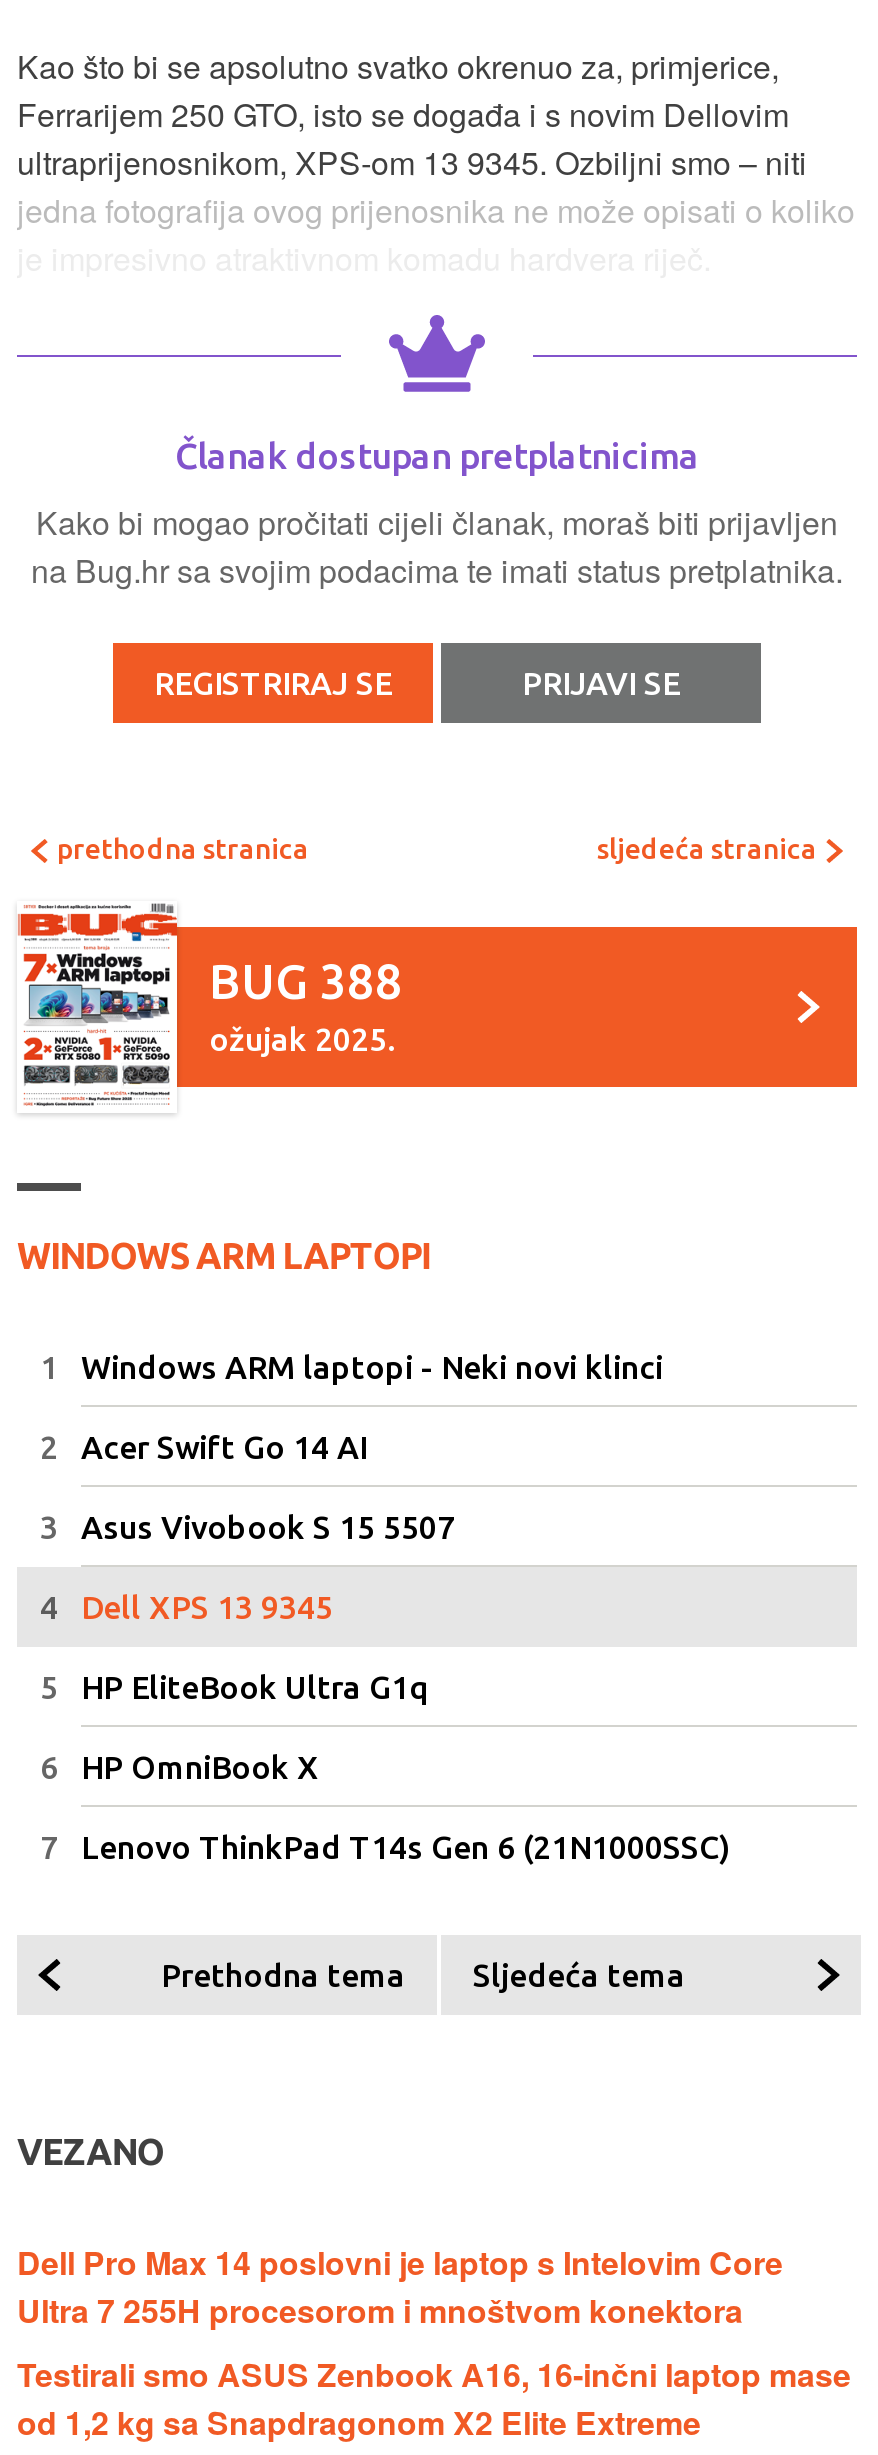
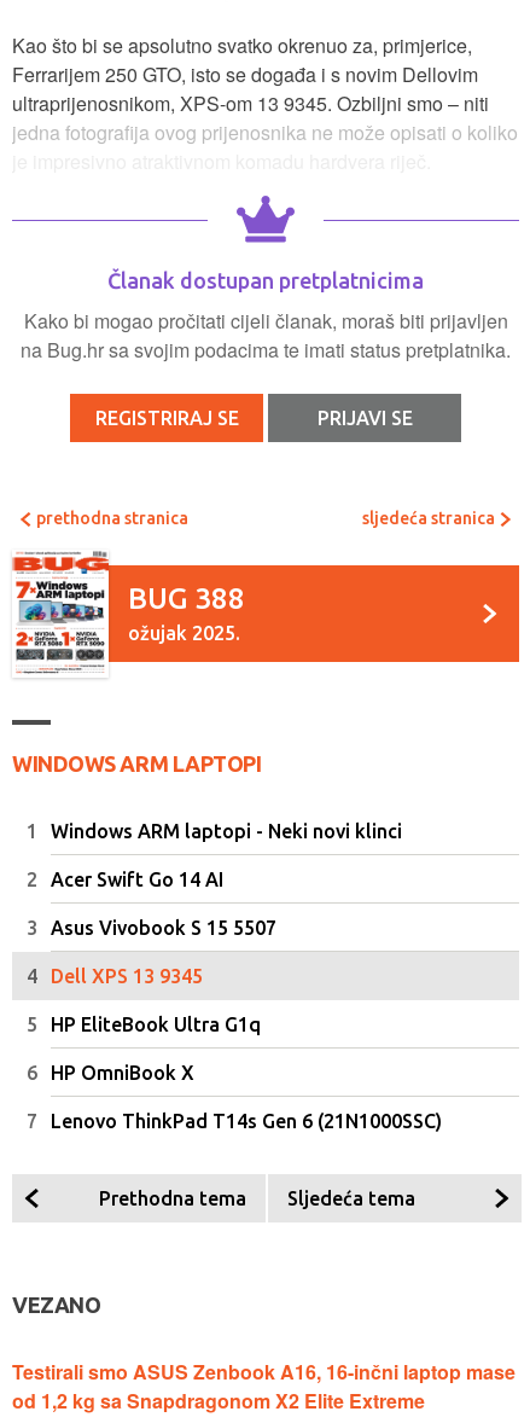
[17,2239,783,2333] Dell Pro Max 14 poslovni je laptop s Intelovim Core | Ultra 7 255H procesorom i mnoštvom konektora -> none

